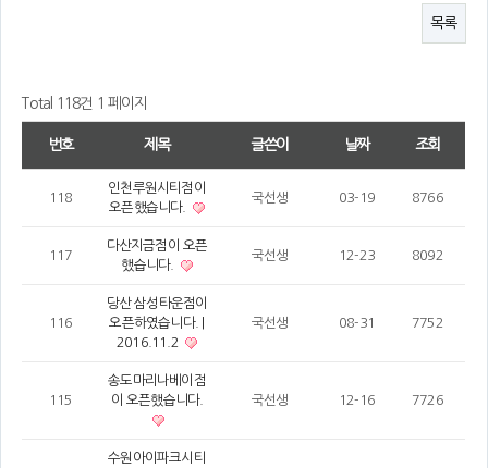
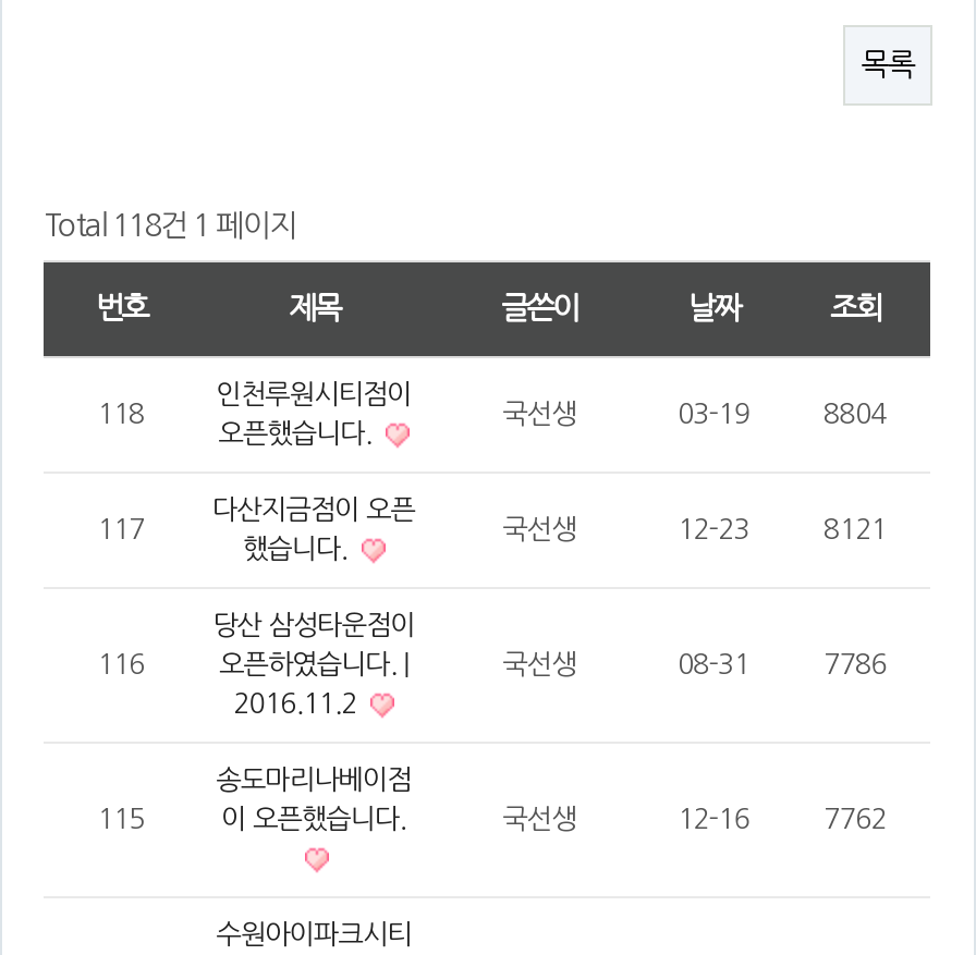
[412,190,443,205] 8766 -> [823,399,886,428] 8804
[412,248,443,262] 8092 -> [823,515,886,543] 8121
[412,316,443,330] 7752 -> [823,650,886,678] 7786
[412,393,443,407] 7726 -> [823,805,886,833] 7762

